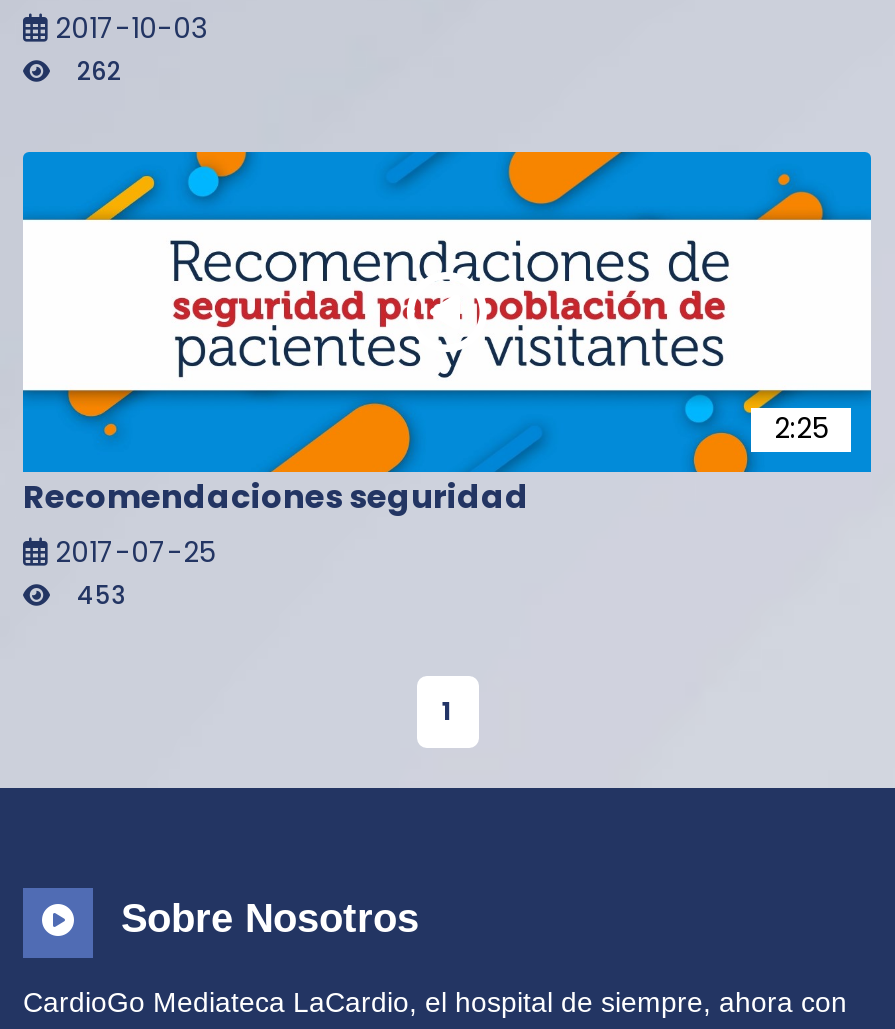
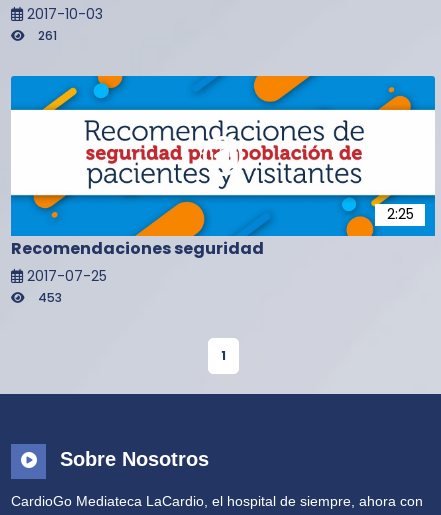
[77,54,121,88] 262 -> [38,27,57,44] 261

